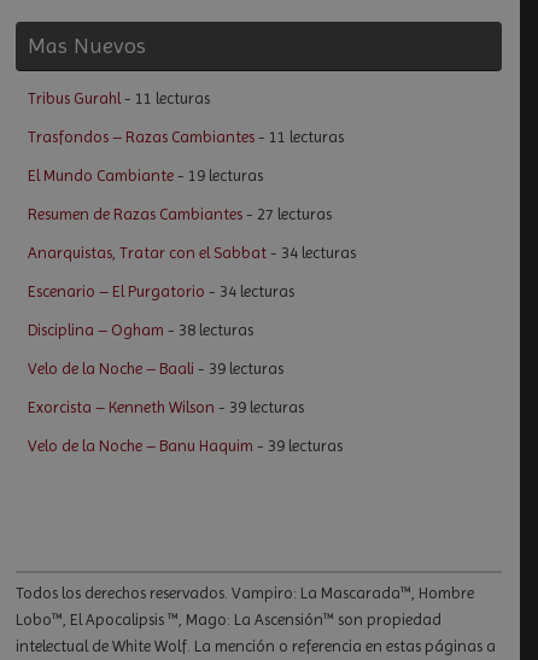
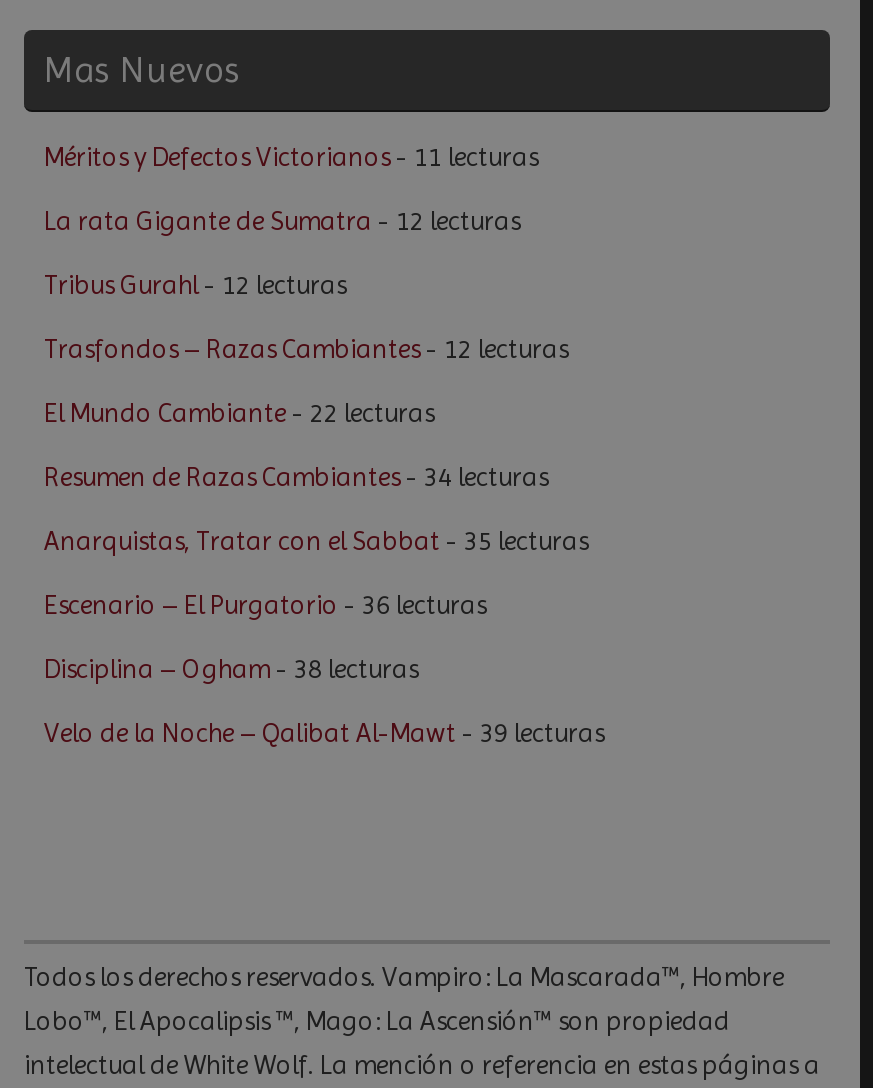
[28,89,356,300] Tribus Gurahl - 11 lecturas | Trasfondos – Razas Cambiantes - 11 lecturas | El Mundo Cambiante - 19 lecturas | Resumen de Razas Cambiantes - 27 lecturas | Anarquistas, Tratar con el Sabbat - 34 lecturas | Escenario – El Purgatorio - 34 lecturas -> [44,142,588,620] Méritos y Defectos Victorianos - 11 lecturas | La rata Gigante de Sumatra - 12 lecturas | Tribus Gurahl - 12 lecturas | Trasfondos – Razas Cambiantes - 12 lecturas | El Mundo Cambiante - 22 lecturas | Resumen de Razas Cambiantes - 34 lecturas | Anarquistas, Tratar con el Sabbat - 35 lecturas | Escenario – El Purgatorio - 36 lecturas
moved [28,321,253,339] -> [44,654,418,684]: Disciplina – Ogham - 38 lecturas
[28,359,343,455] Velo de la Noche – Baali - 39 lecturas | Exorcista – Kenneth Wilson - 39 lecturas | Velo de la Noche – Banu Haquim - 39 lecturas -> [44,718,604,748] Velo de la Noche – Qalibat Al-Mawt - 39 lecturas

